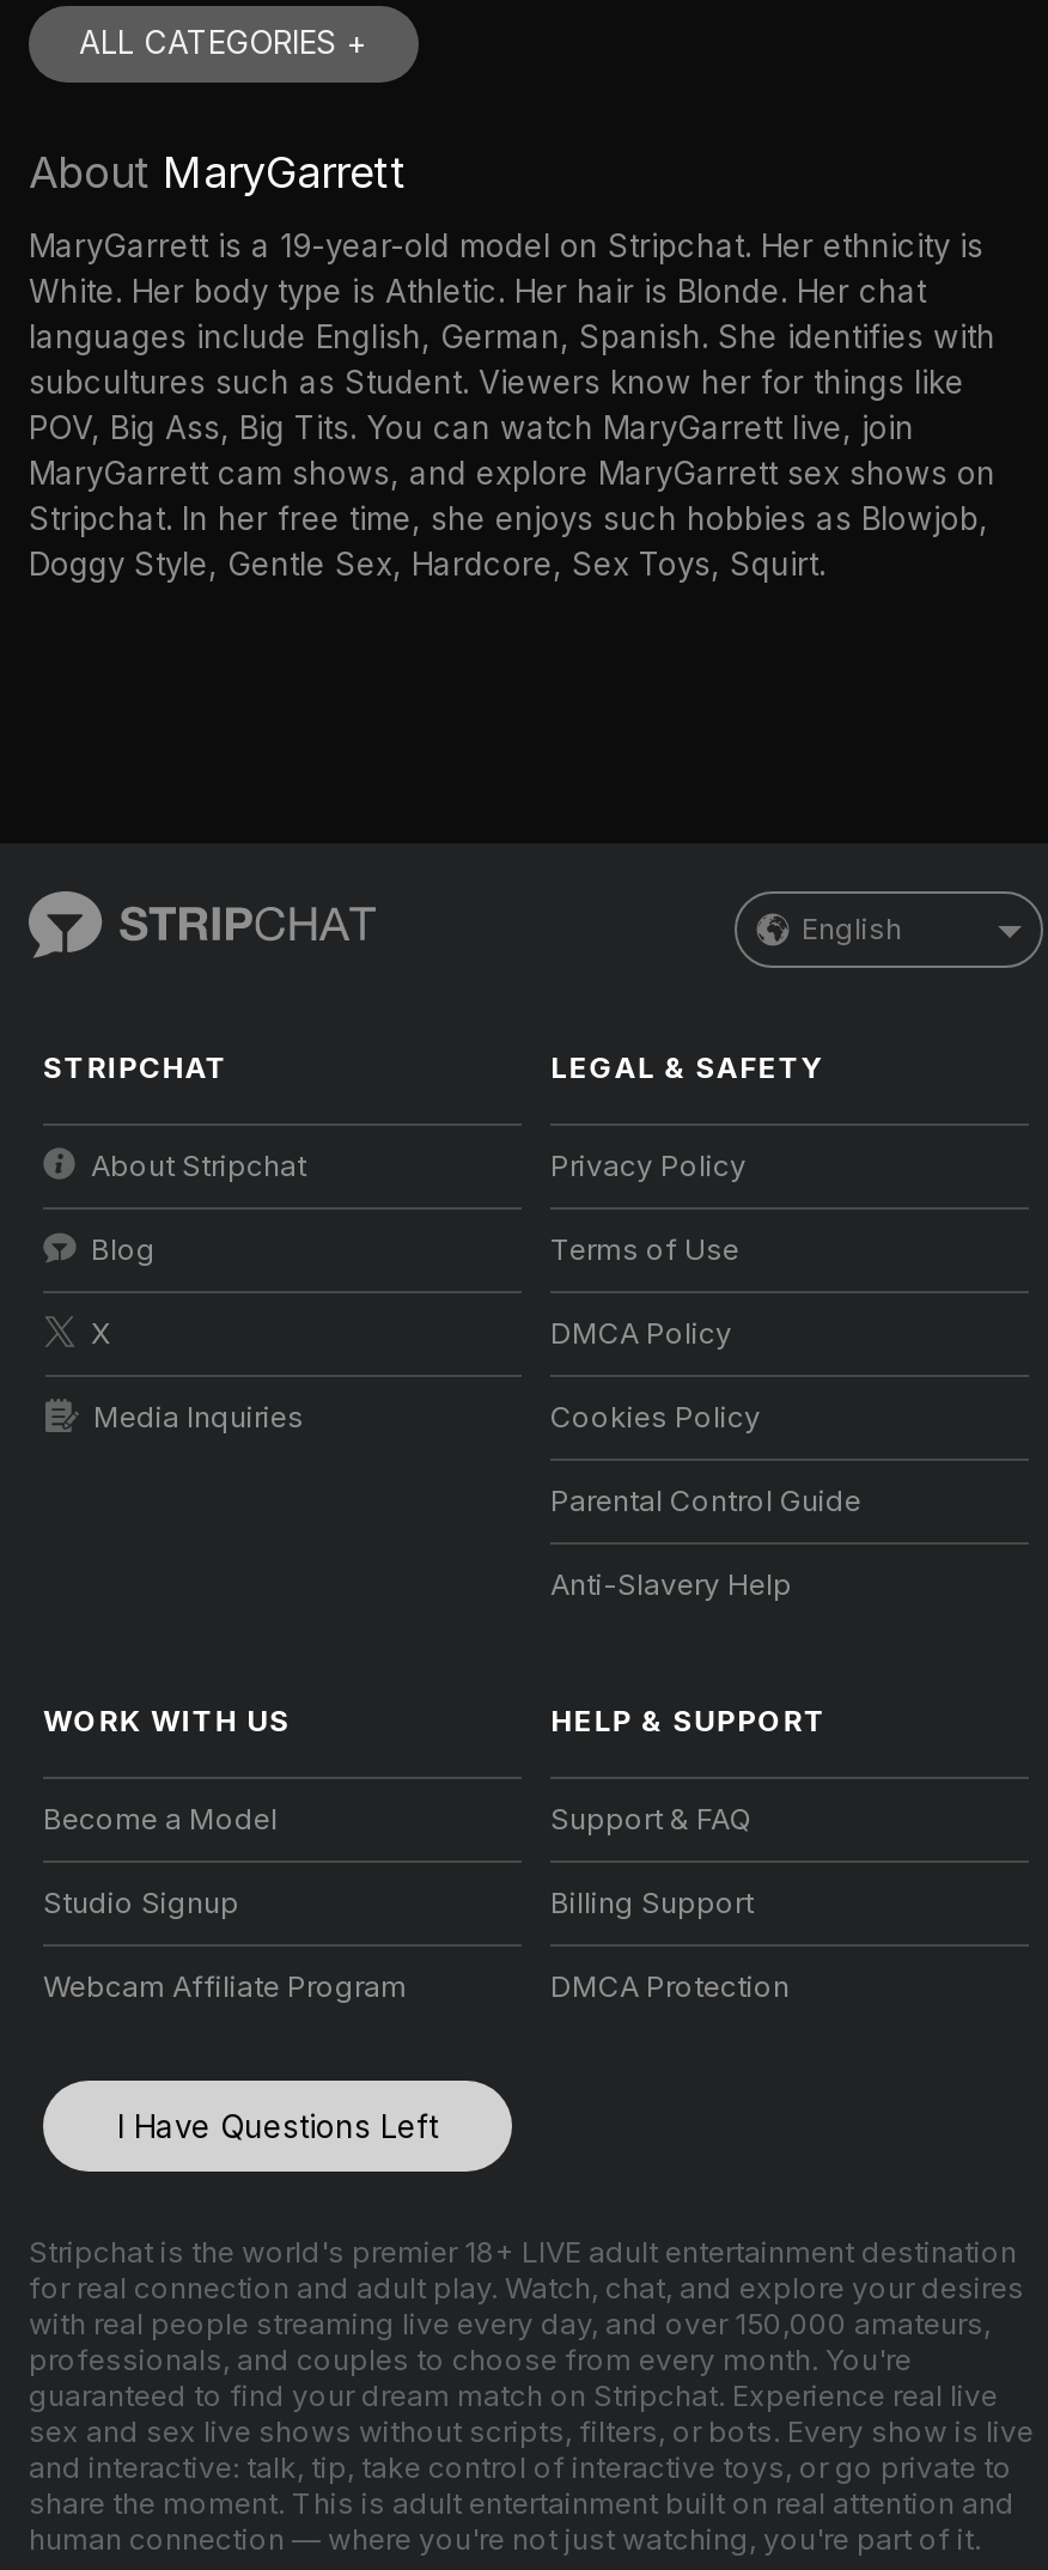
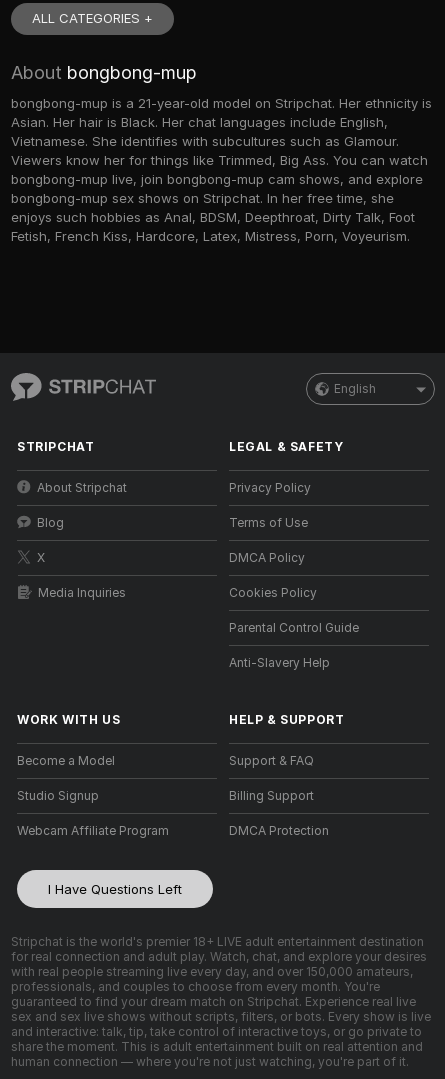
[29,148,407,198] About MaryGarrett -> [11,62,197,83] About bongbong-mup
[29,227,995,583] MaryGarrett is a 19-year-old model on Stripchat. Her ethnicity is | White. Her body type is Athletic. Her hair is Blonde. Her chat | languages include English, German, Spanish. She identifies with | subcultures such as Student. Viewers know her for things like | POV, Big Ass, Big Tits. You can watch MaryGarrett live, join | MaryGarrett cam shows, and explore MaryGarrett sex shows on | Stripchat. In her free time, she enjoys such hobbies as Blowjob, | Doggy Style, Gentle Sex, Hardcore, Sex Toys, Squirt. -> [11,95,432,244] bongbong-mup is a 21-year-old model on Stripchat. Her ethnicity is | Asian. Her hair is Black. Her chat languages include English, | Vietnamese. She identifies with subcultures such as Glamour. | Viewers know her for things like Trimmed, Big Ass. You can watch | bongbong-mup live, join bongbong-mup cam shows, and explore | bongbong-mup sex shows on Stripchat. In her free time, she | enjoys such hobbies as Anal, BDSM, Deepthroat, Dirty Talk, Foot | Fetish, French Kiss, Hardcore, Latex, Mistress, Porn, Voyeurism.

